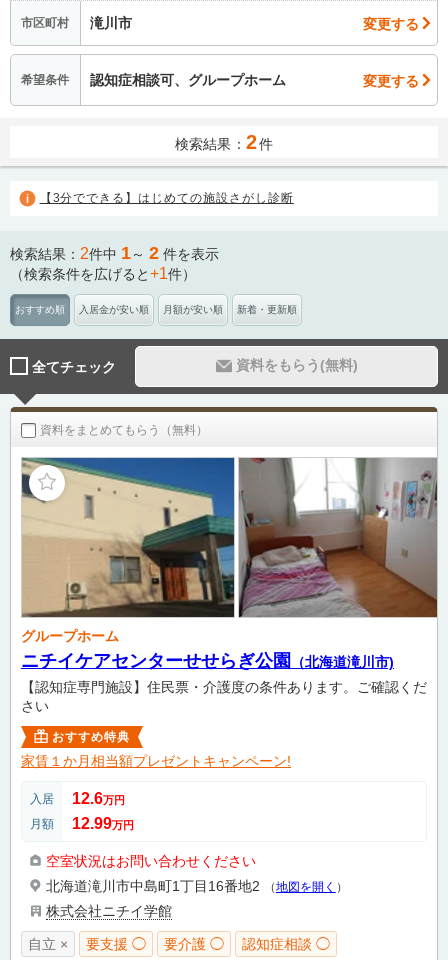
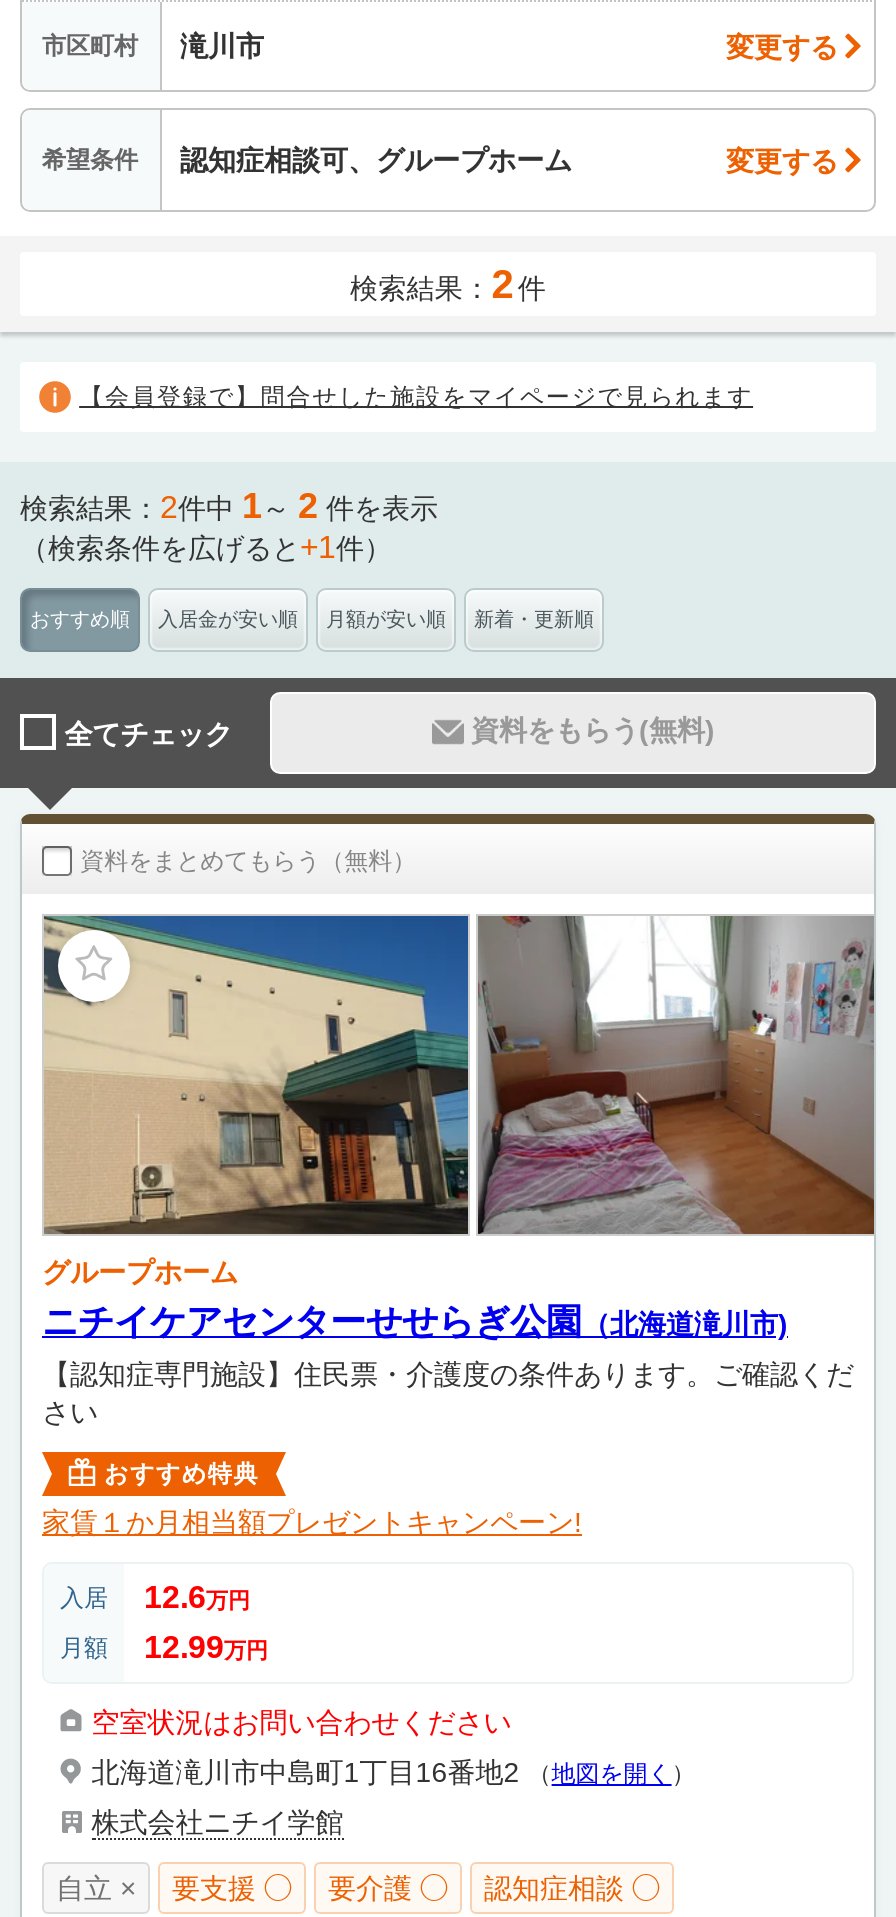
[40,191,294,205] 【3分でできる】はじめての施設さがし診断 -> [79,383,753,411] 【会員登録で】問合せした施設をマイページで見られます

